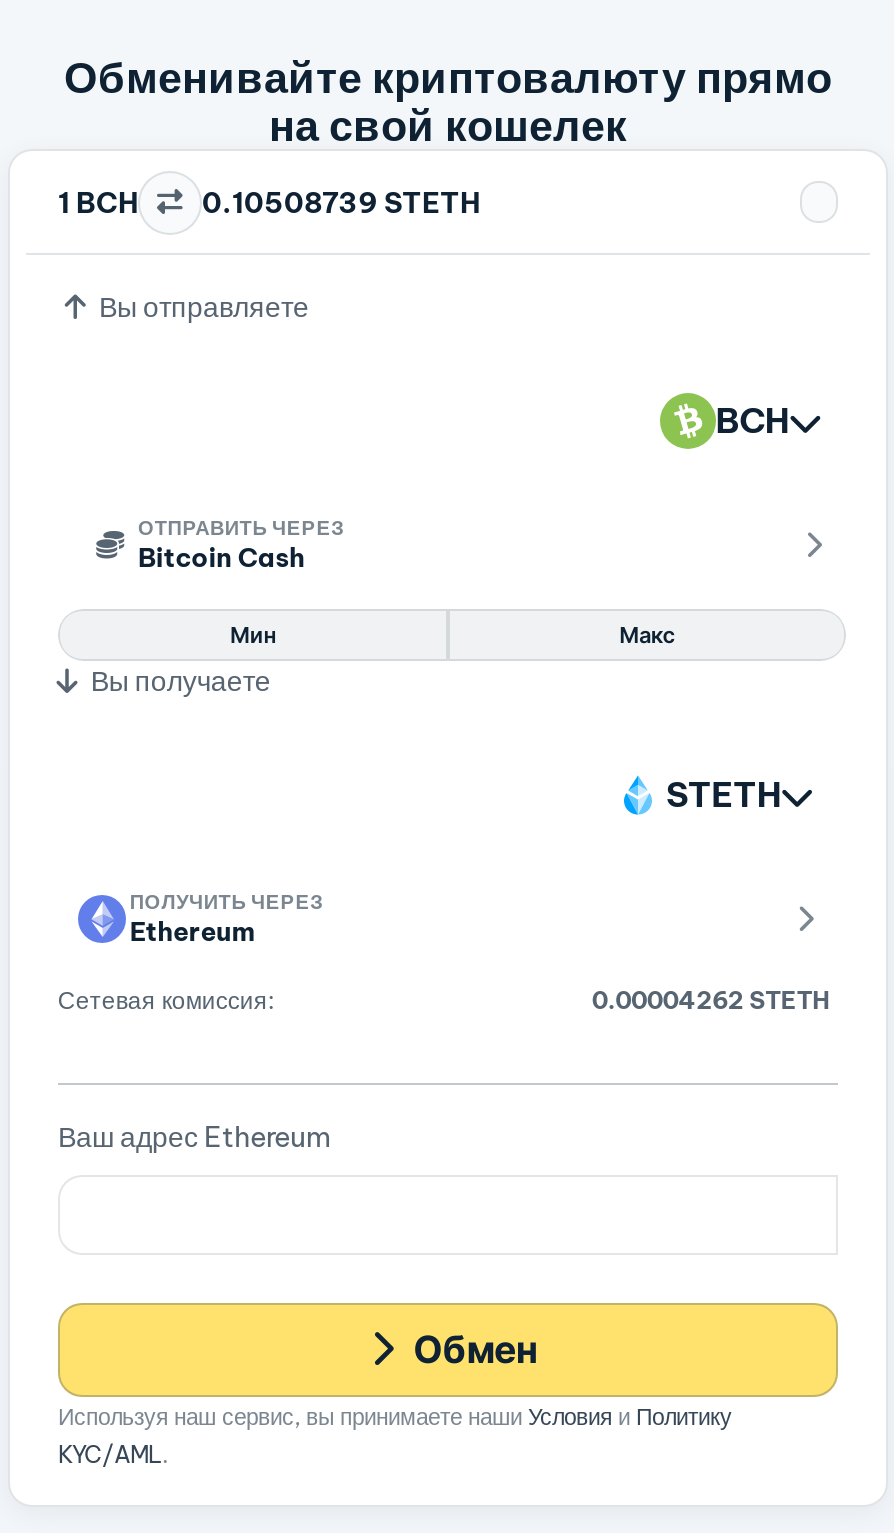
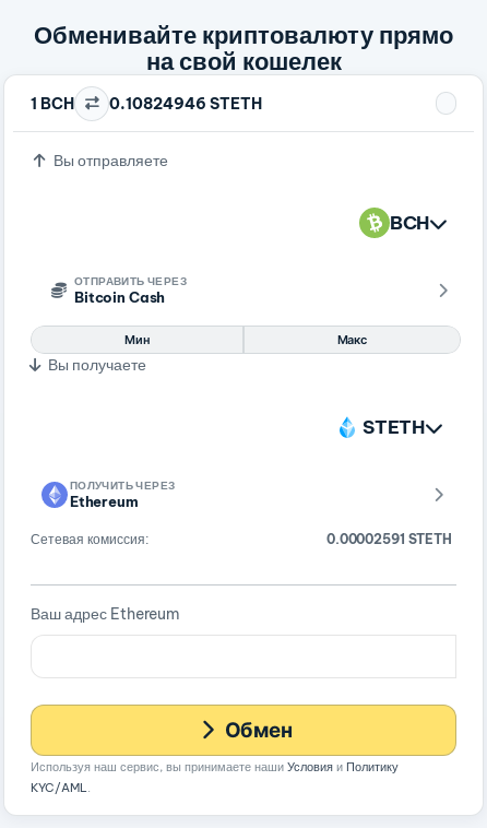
[58,185,480,221] 1 BCH 0.10508739 STETH -> [31,94,262,114] 1 BCH 0.10824946 STETH
[592,985,830,1015] 0.00004262 STETH -> [326,531,452,547] 0.00002591 STETH

